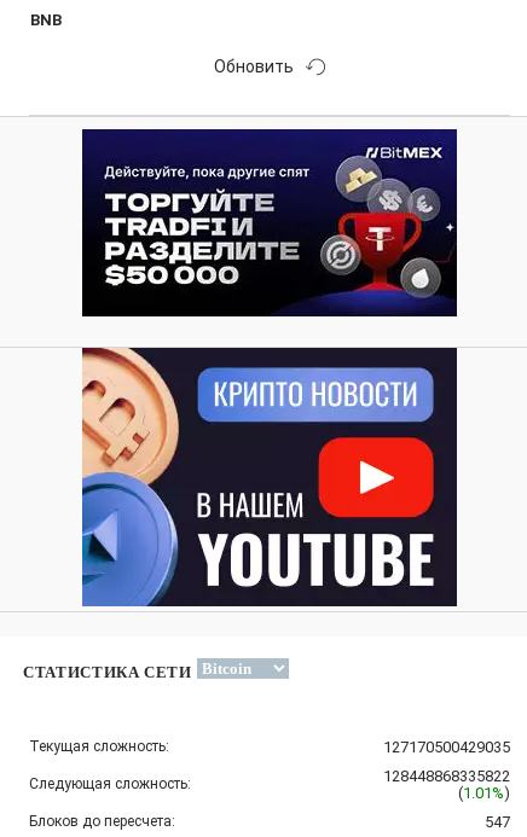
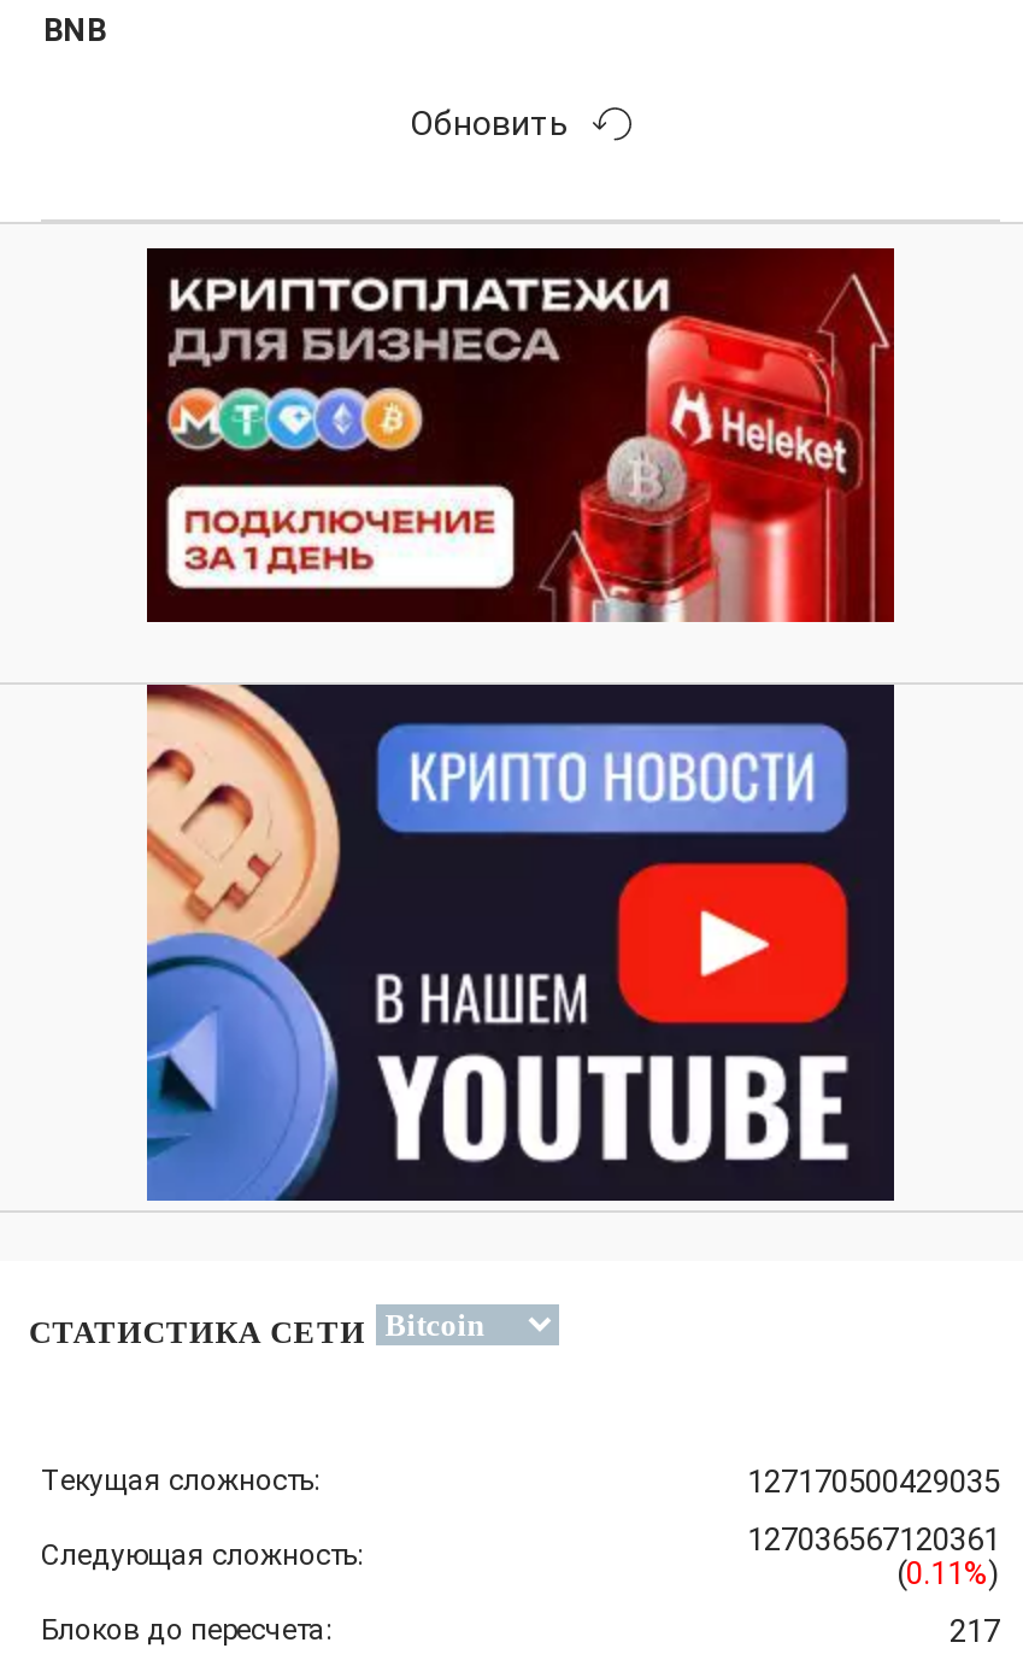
[82,128,458,318] [image] -> [147,246,896,624] [image]
[383,767,510,785] 128448868335822 -> [747,1521,1000,1558] 127036567120361
[458,784,510,802] (1.01%) -> [896,1555,1000,1591] (0.11%)
[485,813,510,831] 547 -> [949,1613,1000,1649] 217

